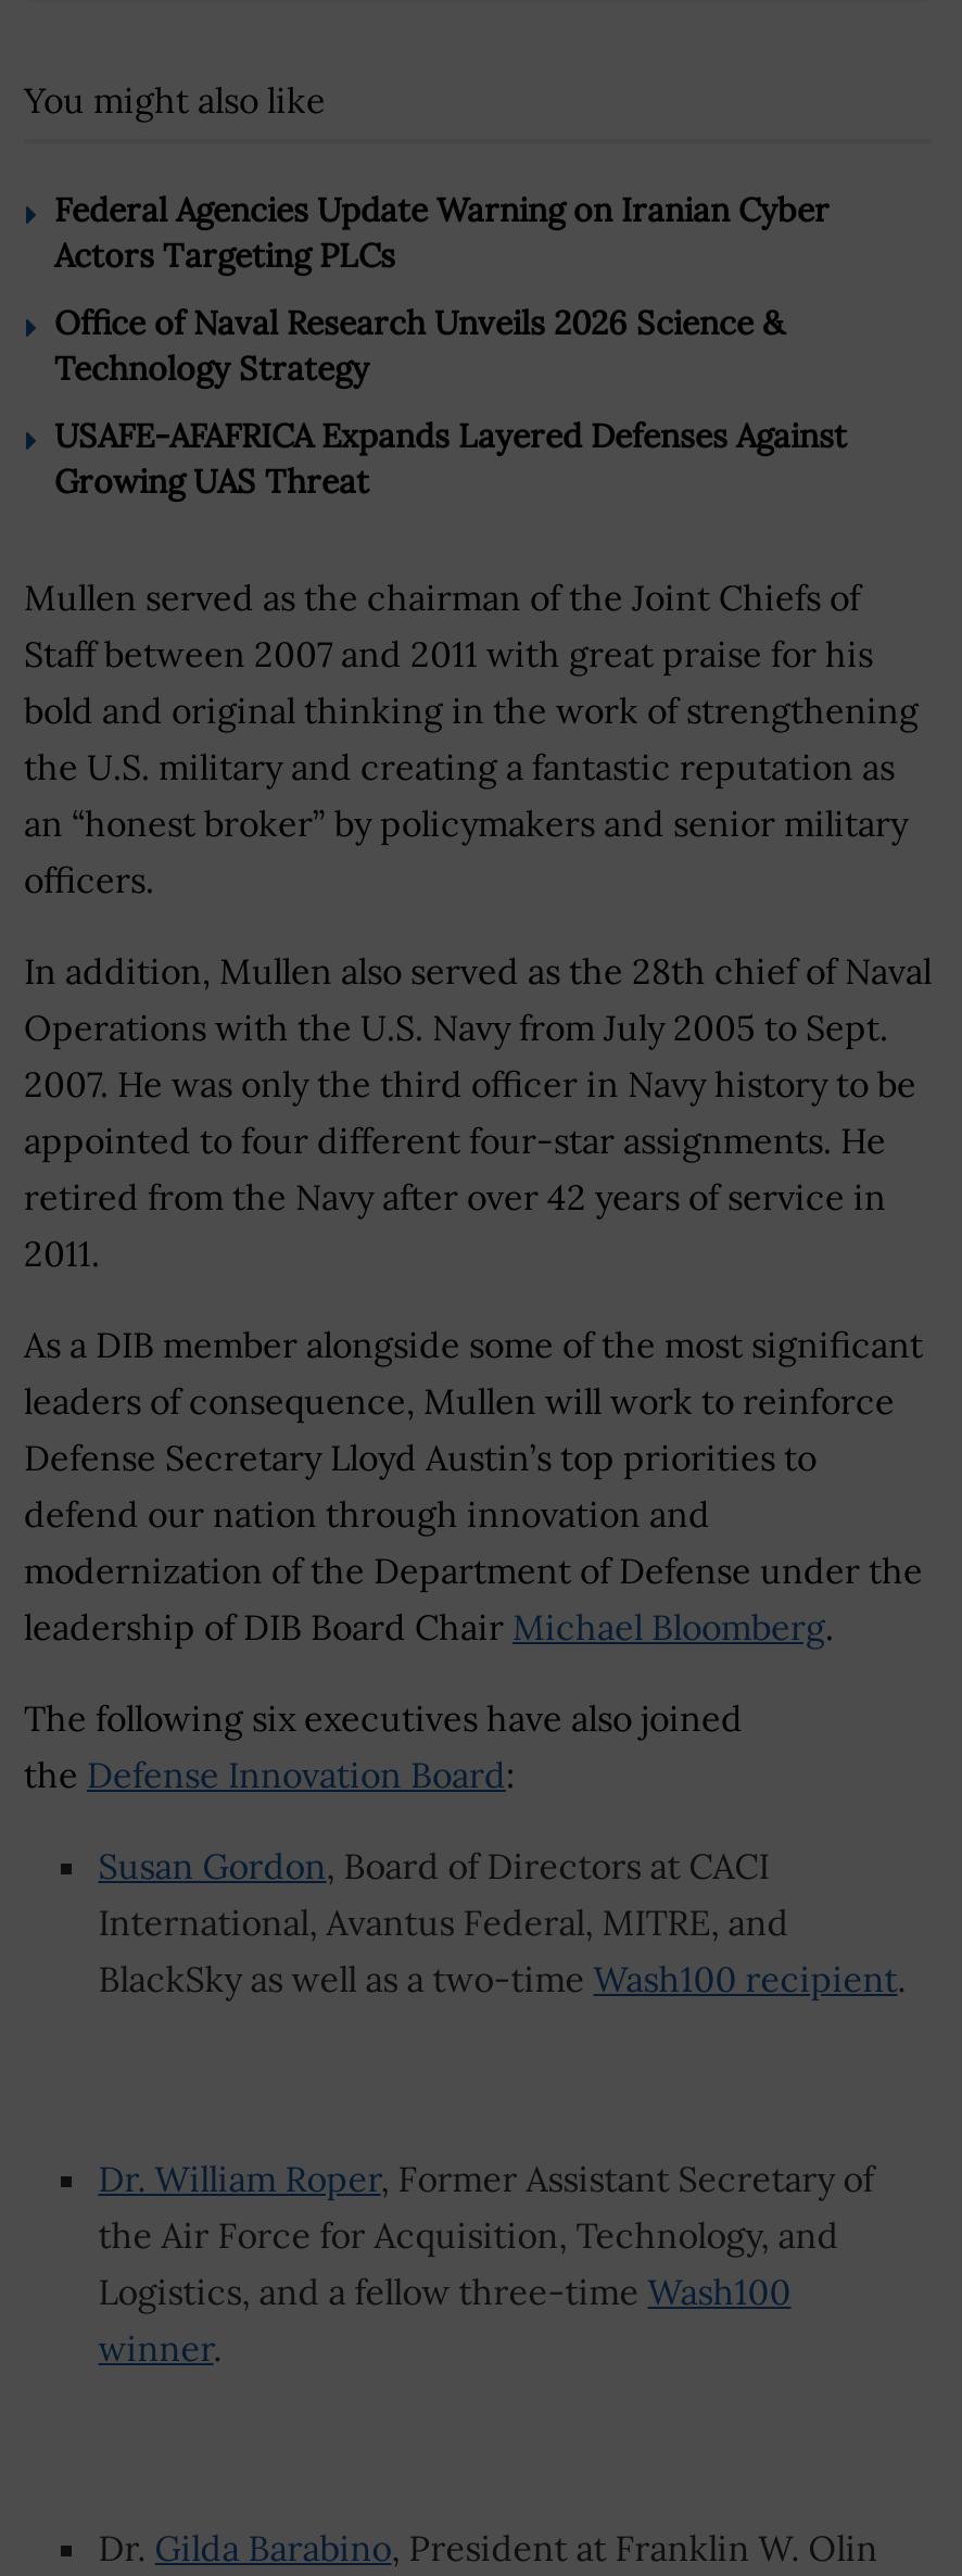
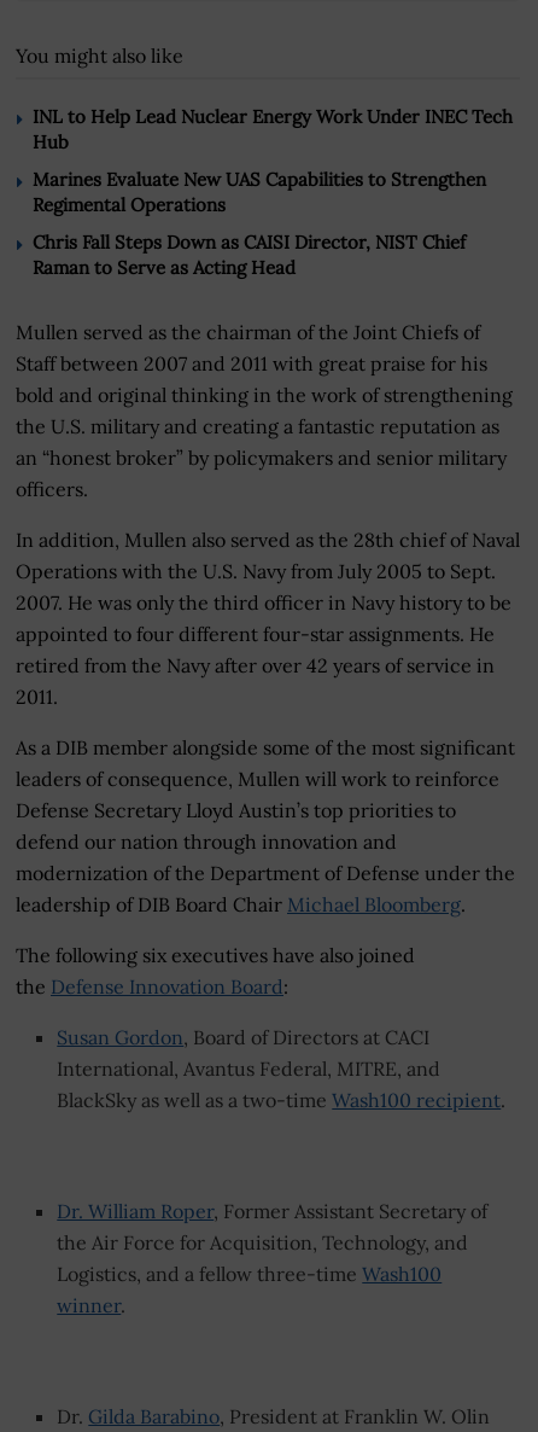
[54,188,830,275] Federal Agencies Update Warning on Iranian Cyber | Actors Targeting PLCs -> [33,105,513,153] INL to Help Lead Nuclear Energy Work Under INEC Tech | Hub
[54,301,784,388] Office of Naval Research Unveils 2026 Science & | Technology Strategy -> [33,167,486,216] Marines Evaluate New UAS Capabilities to Strengthen | Regimental Operations
[54,414,847,501] USAFE-AFAFRICA Expands Layered Defenses Against | Growing UAS Threat -> [33,230,466,279] Chris Fall Steps Down as CAISI Director, NIST Chief | Raman to Serve as Acting Head

